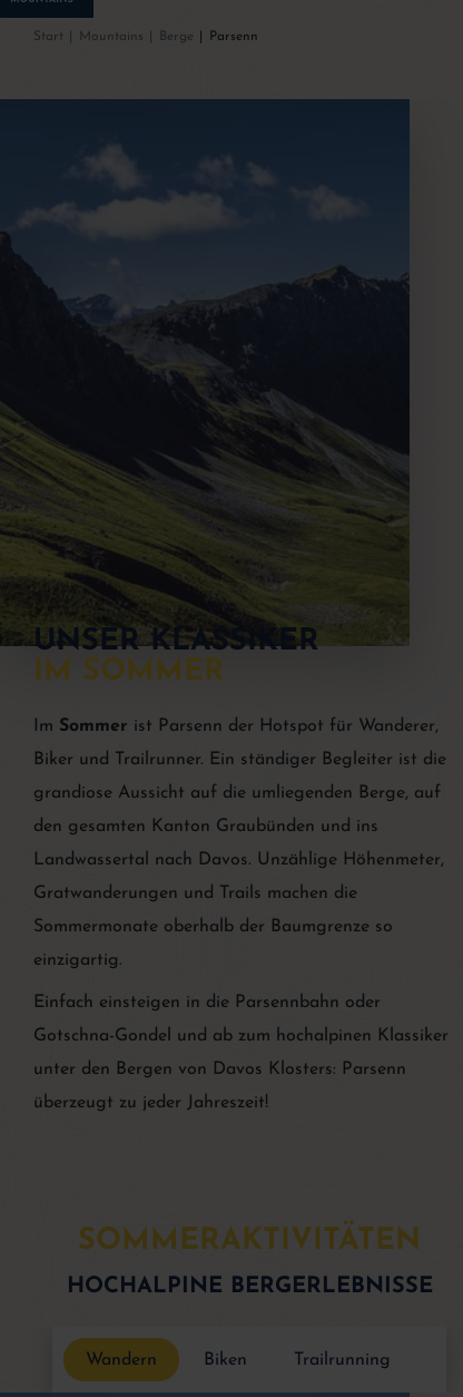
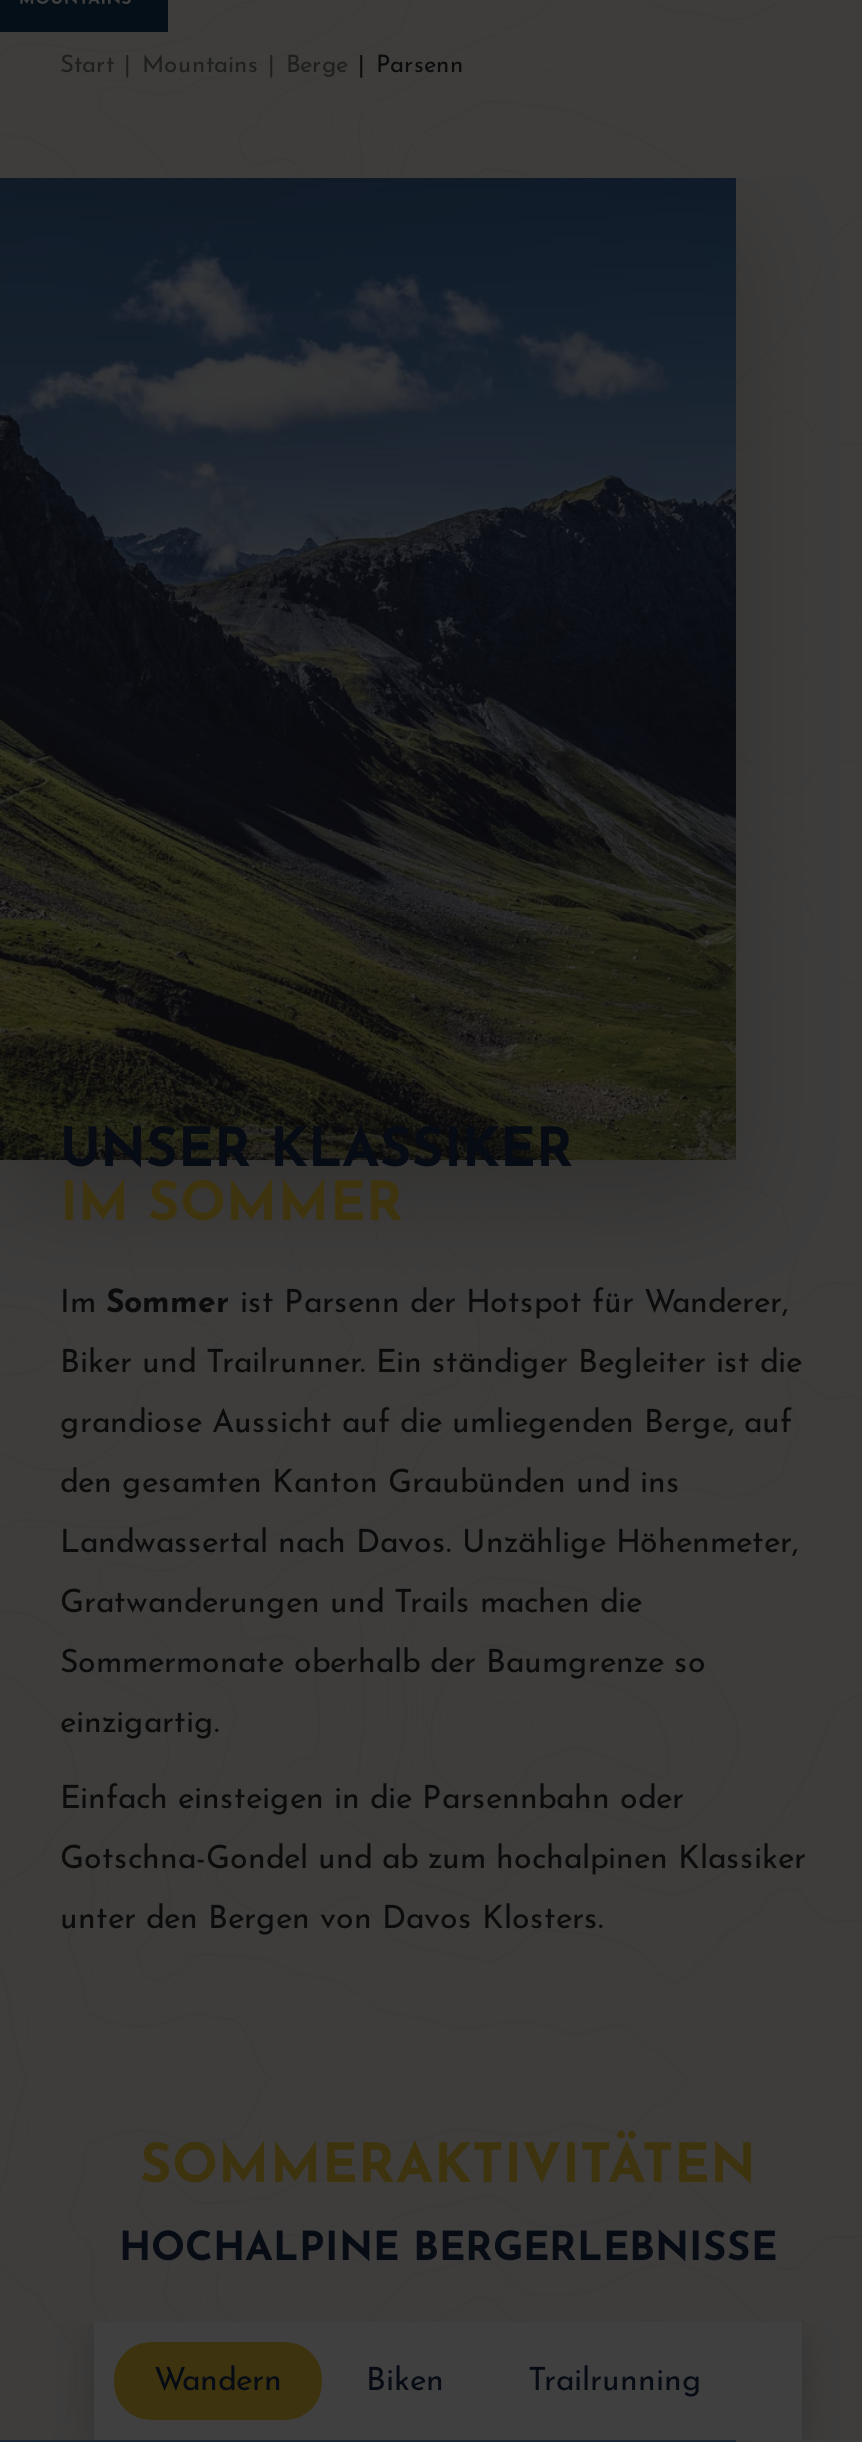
[33,1061,406,1112] unter den Bergen von Davos Klosters: Parsenn | überzeugt zu jeder Jahreszeit! -> [60,1904,604,1936] unter den Bergen von Davos Klosters.

